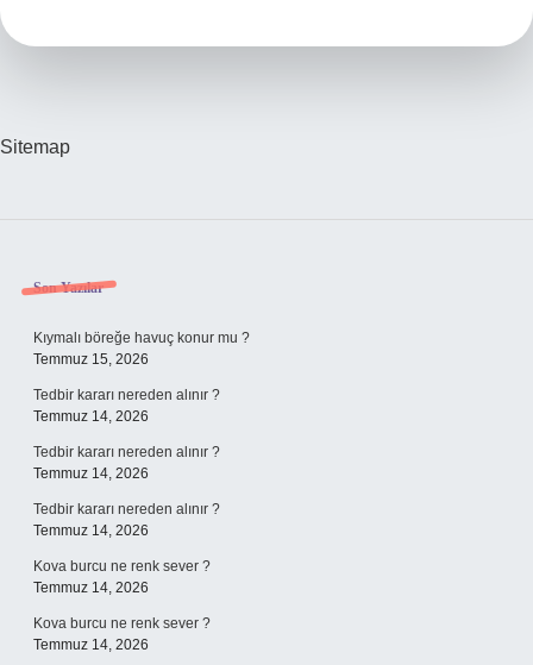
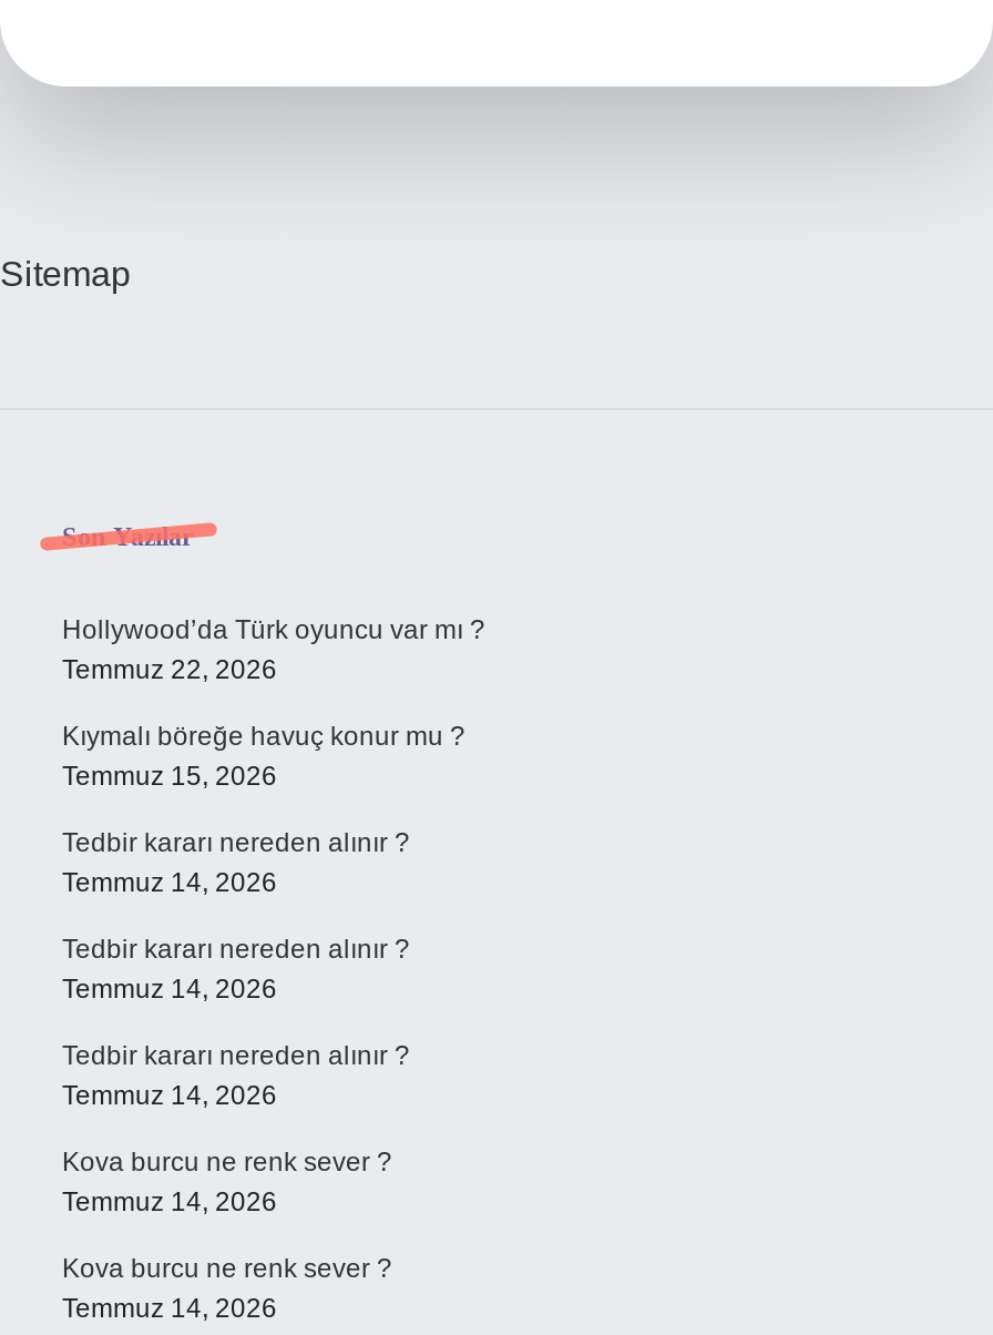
none -> [62,614,485,685] Hollywood’da Türk oyuncu var mı ? | Temmuz 22, 2026

